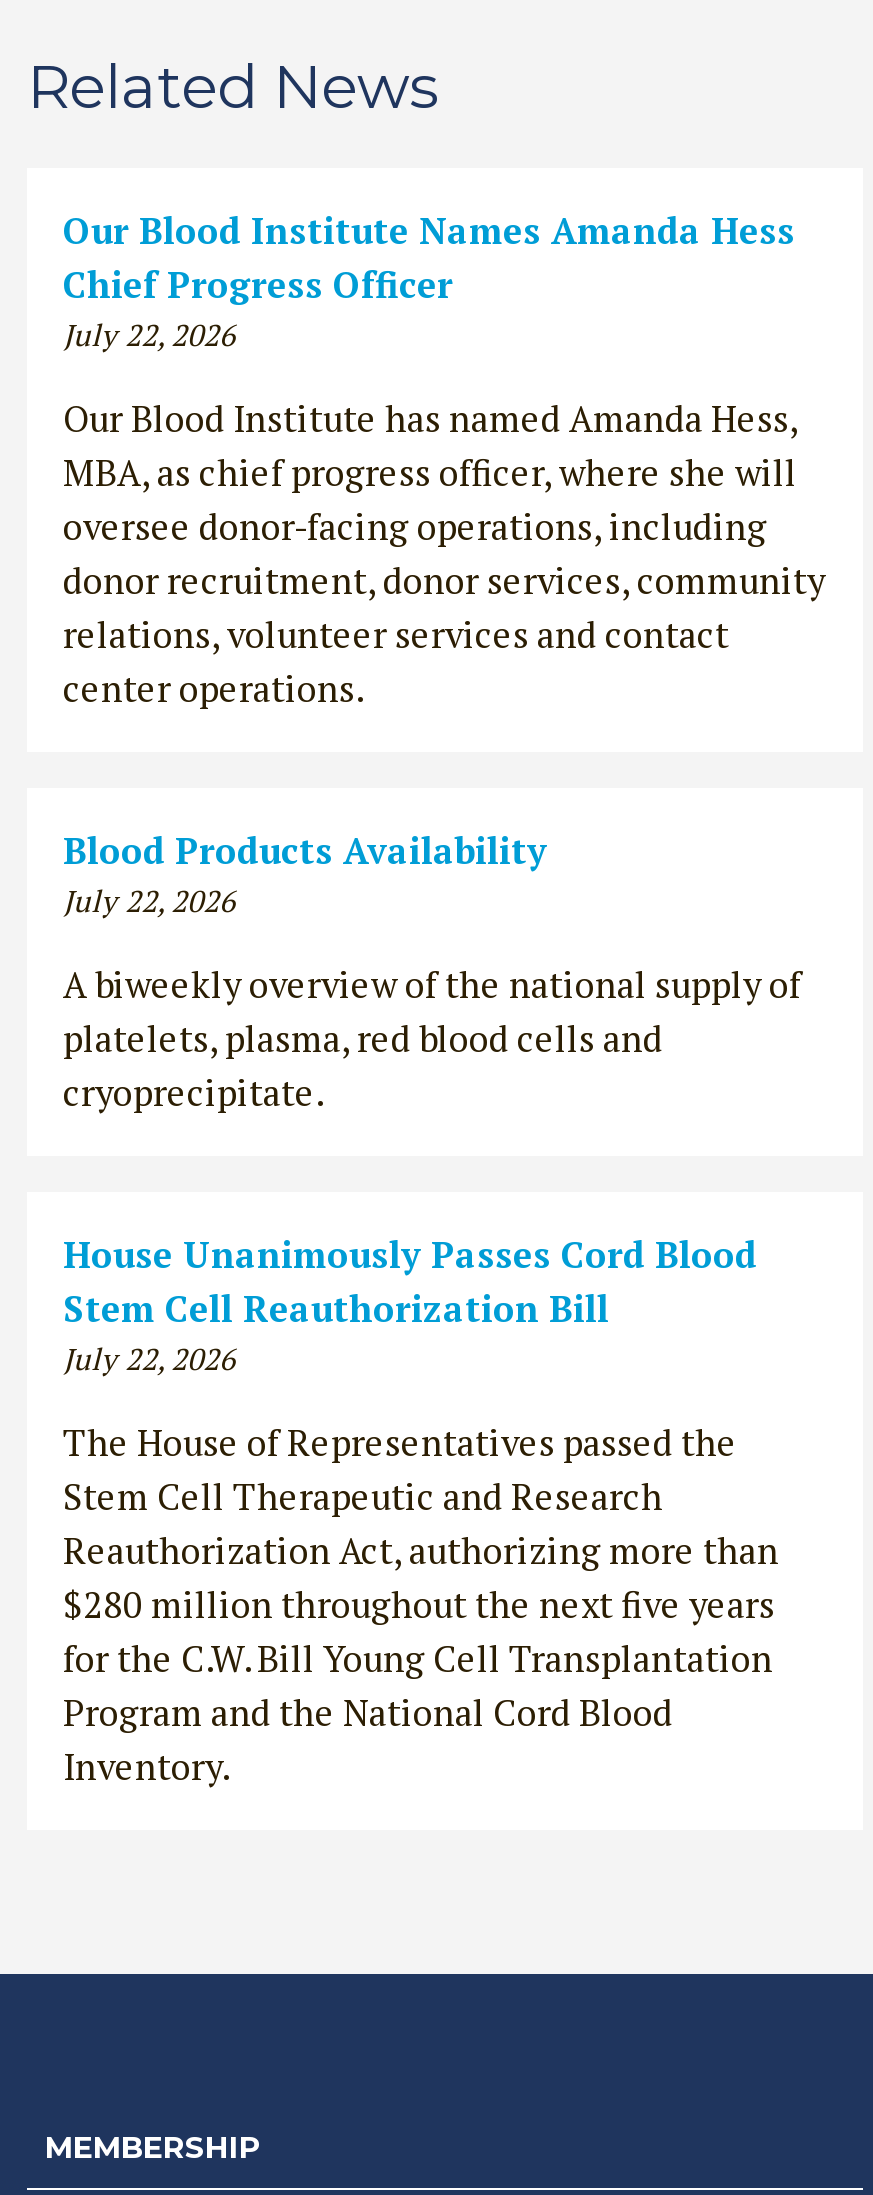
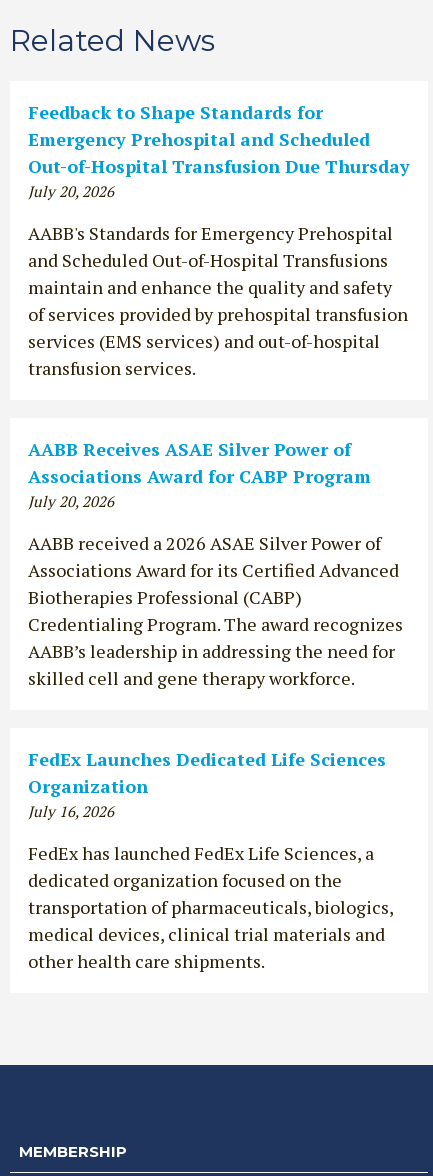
[63,206,795,354] Our Blood Institute Names Amanda Hess | Chief Progress Officer | July 22, 2026 -> [28,100,410,201] Feedback to Shape Standards for | Emergency Prehospital and Scheduled | Out-of-Hospital Transfusion Due Thursday | July 20, 2026
[63,394,825,712] Our Blood Institute has named Amanda Hess, | MBA, as chief progress officer, where she will | oversee donor-facing operations, including | donor recruitment, donor services, community | relations, volunteer services and contact | center operations. -> [28,221,408,380] AABB's Standards for Emergency Prehospital | and Scheduled Out-of-Hospital Transfusions | maintain and enhance the quality and safety | of services provided by prehospital transfusion | services (EMS services) and out-of-hospital | transfusion services.
[63,826,547,920] Blood Products Availability | July 22, 2026 -> [28,437,371,511] AABB Receives ASAE Silver Power of | Associations Award for CABP Program | July 20, 2026
[63,960,801,1116] A biweekly overview of the national supply of | platelets, plasma, red blood cells and | cryoprecipitate. -> [28,531,403,690] AABB received a 2026 ASAE Silver Power of | Associations Award for its Certified Advanced | Biotherapies Professional (CABP) | Credentialing Program. The award recognizes | AABB’s leadership in addressing the need for | skilled cell and gene therapy workforce.
[63,1230,757,1378] House Unanimously Passes Cord Blood | Stem Cell Reauthorization Bill | July 22, 2026 -> [28,747,386,821] FedEx Launches Dedicated Life Sciences | Organization | July 16, 2026
[63,1418,779,1790] The House of Representatives passed the | Stem Cell Therapeutic and Research | Reauthorization Act, authorizing more than | $280 million throughout the next five years | for the C.W. Bill Young Cell Transplantation | Program and the National Cord Blood | Inventory. -> [28,841,393,973] FedEx has launched FedEx Life Sciences, a | dedicated organization focused on the | transportation of pharmaceuticals, biologics, | medical devices, clinical trial materials and | other health care shipments.

